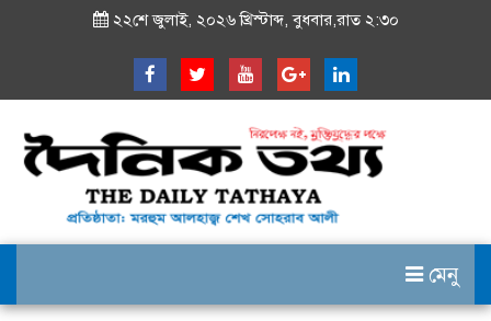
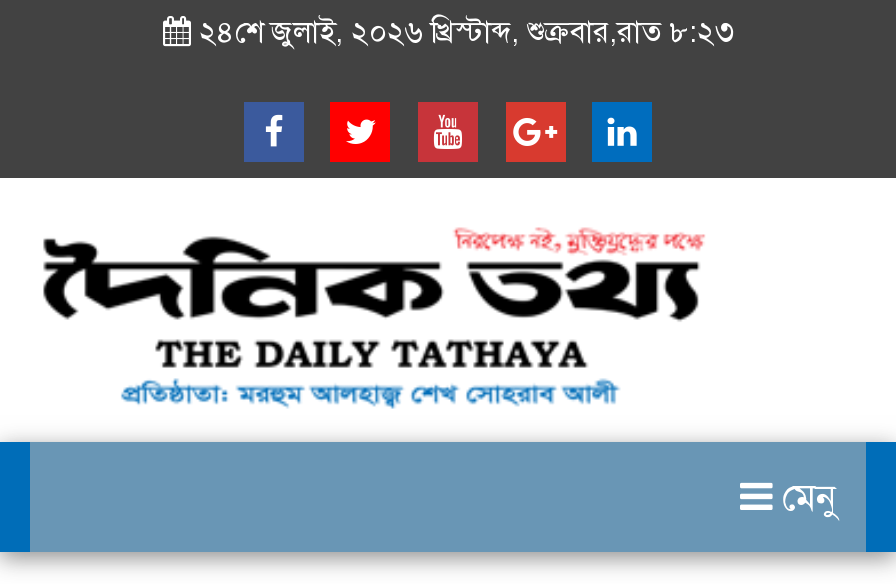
[108,10,398,30] ২২শে জুলাই, ২০২৬ খ্রিস্টাব্দ, বুধবার,রাত ২:৩০ -> [191,14,733,50] ২৪শে জুলাই, ২০২৬ খ্রিস্টাব্দ, শুক্রবার,রাত ৮:২৩

